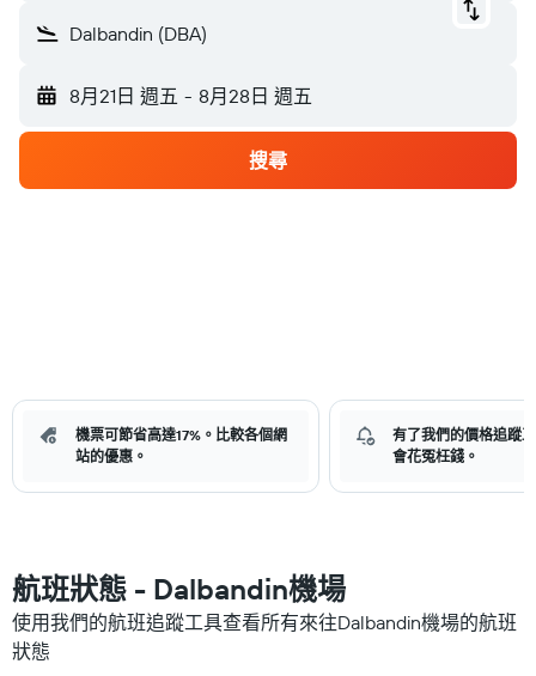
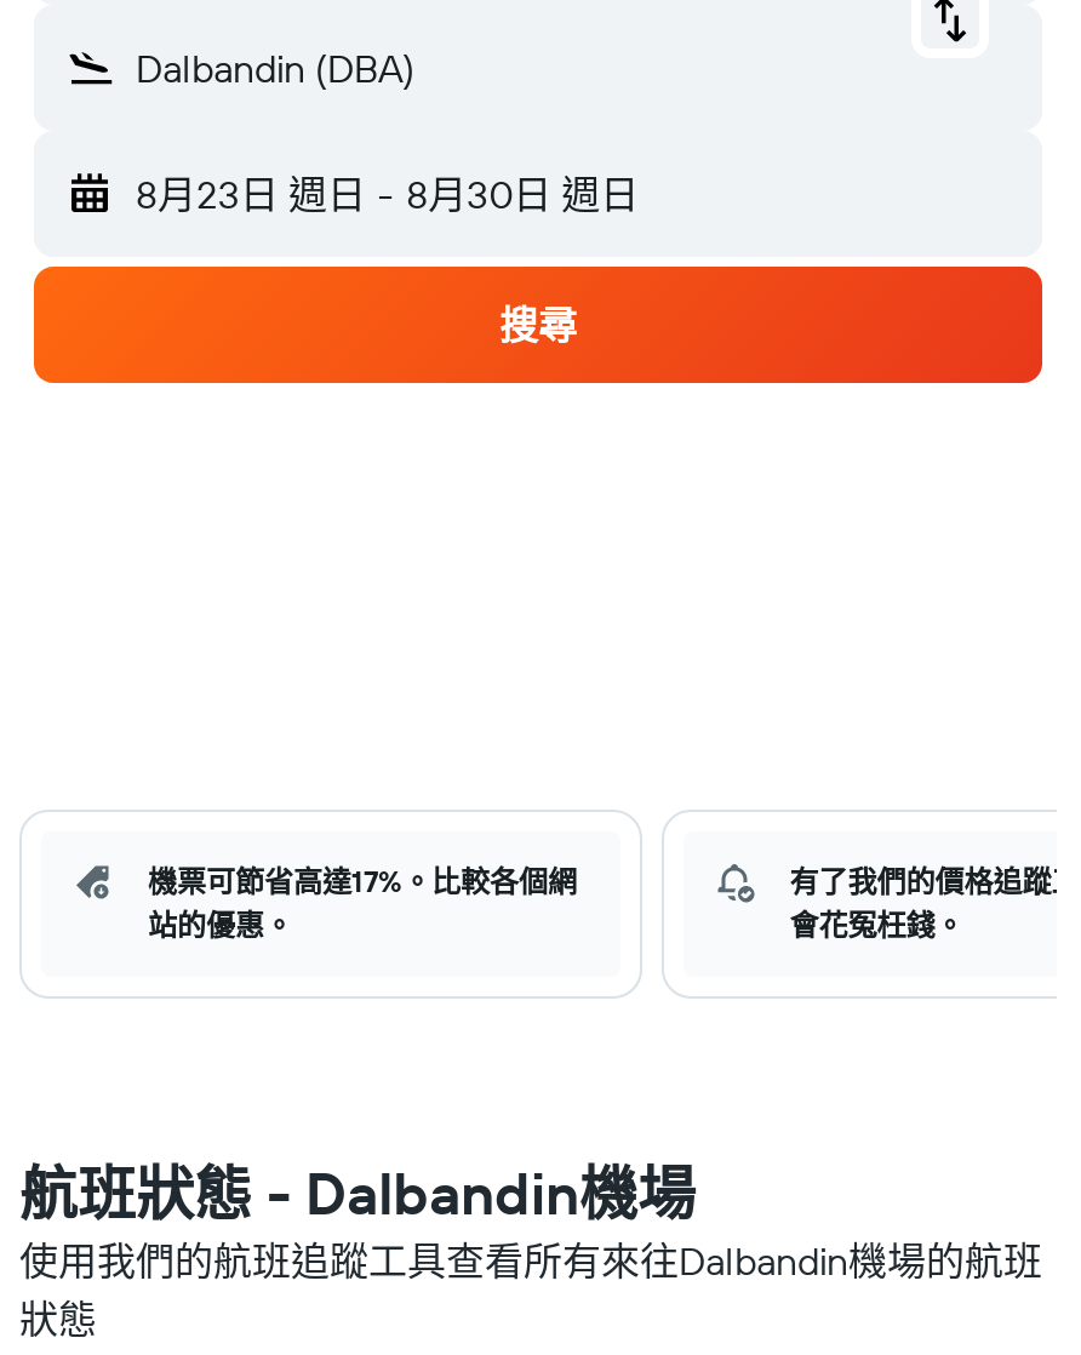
[69,84,312,108] 8月21日 週五 - 8月28日 週五 -> [136,170,639,218] 8月23日 週日 - 8月30日 週日

